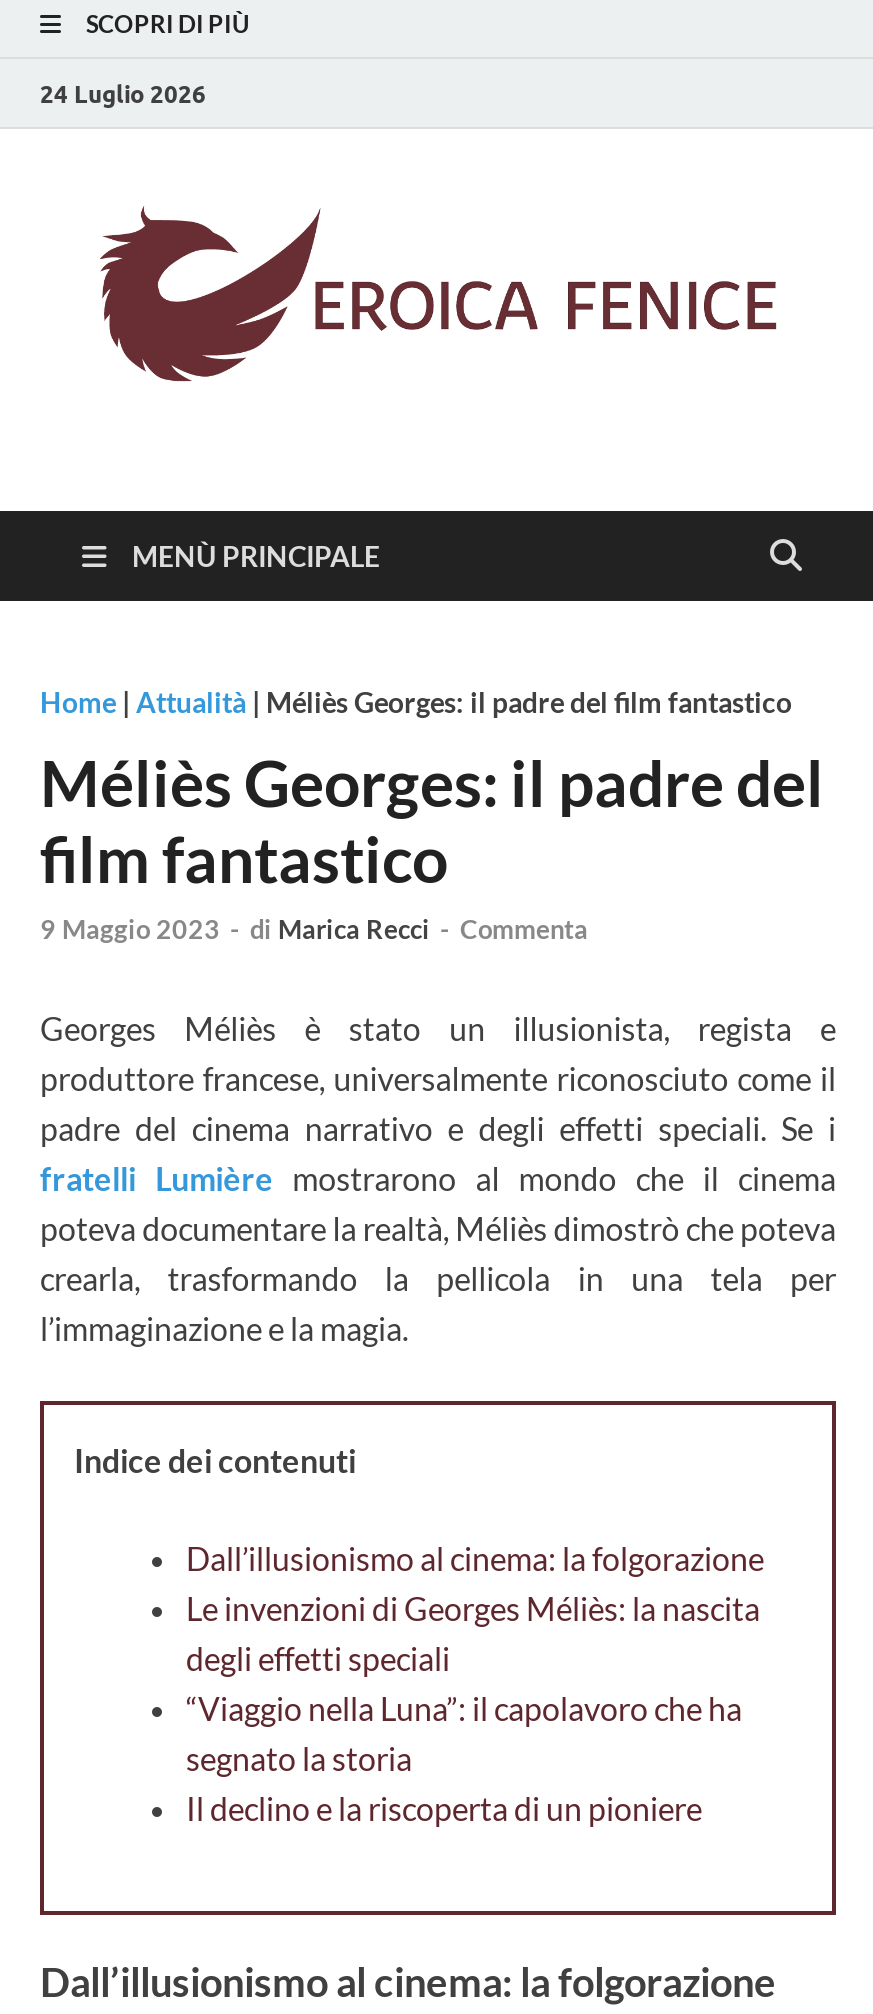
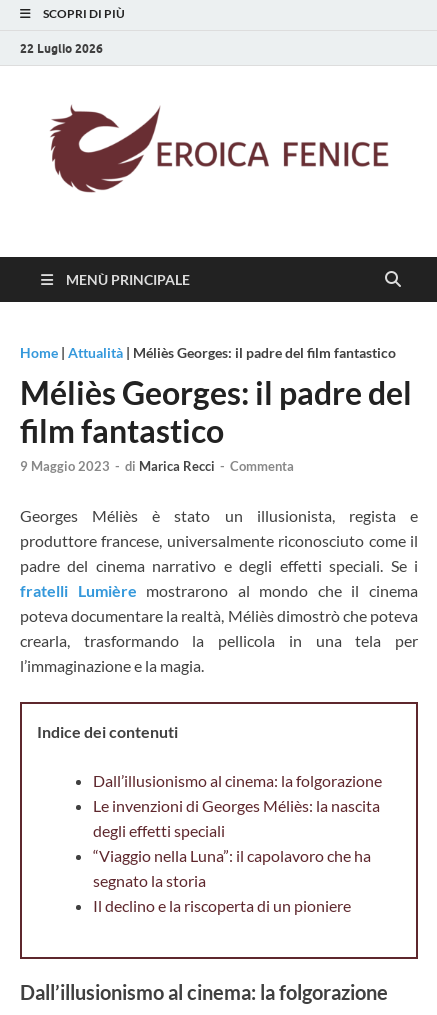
[40,78,206,108] 24 Luglio 2026 -> [20,40,103,55] 22 Luglio 2026

